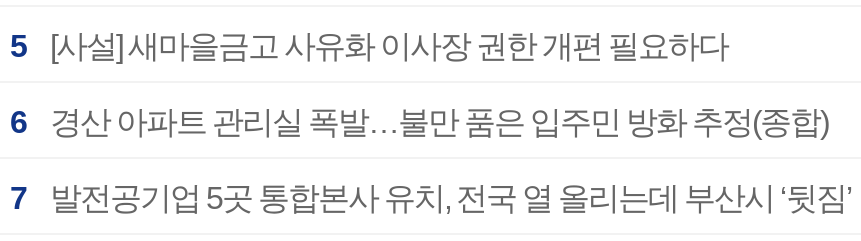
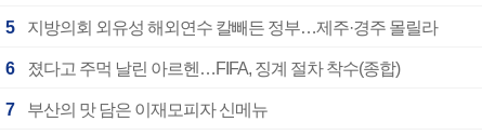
[50,29,728,63] [사설] 새마을금고 사유화 이사장 권한 개편 필요하다 -> [27,18,438,37] 지방의회 외유성 해외연수 칼빼든 정부…제주·경주 몰릴라
[50,105,828,139] 경산 아파트 관리실 폭발…불만 품은 입주민 방화 추정(종합) -> [27,59,400,78] 졌다고 주먹 날린 아르헨…FIFA, 징계 절차 착수(종합)
[50,181,852,215] 발전공기업 5곳 통합본사 유치, 전국 열 올리는데 부산시 ‘뒷짐’ -> [27,100,268,119] 부산의 맛 담은 이재모피자 신메뉴

